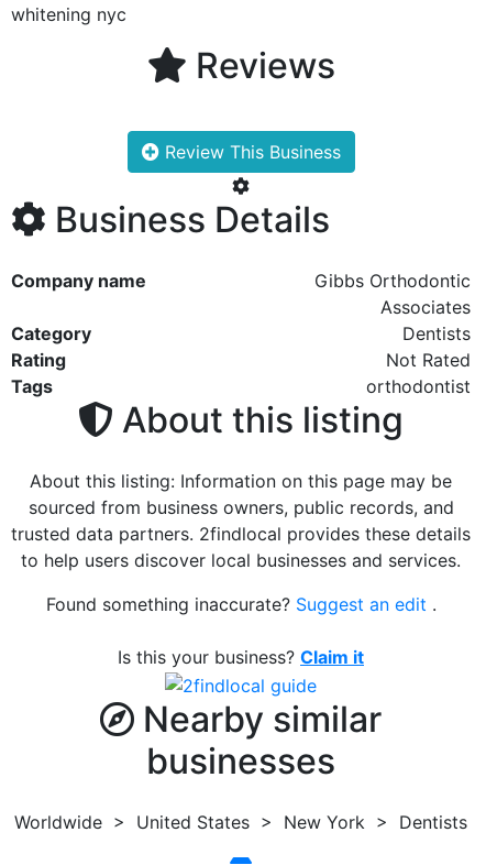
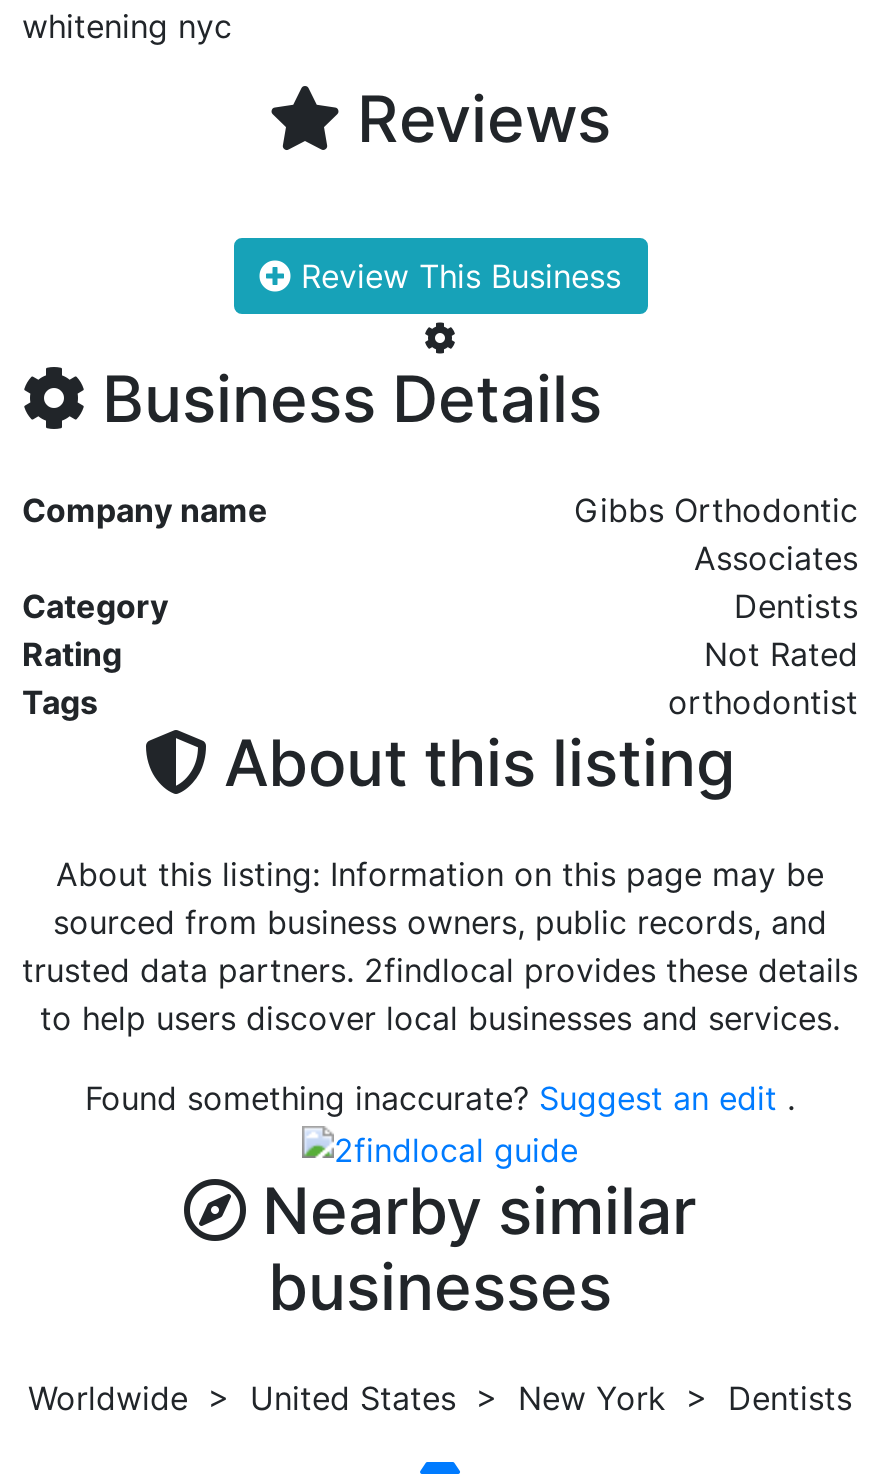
[118,646,364,668] Is this your business? Claim it -> none

